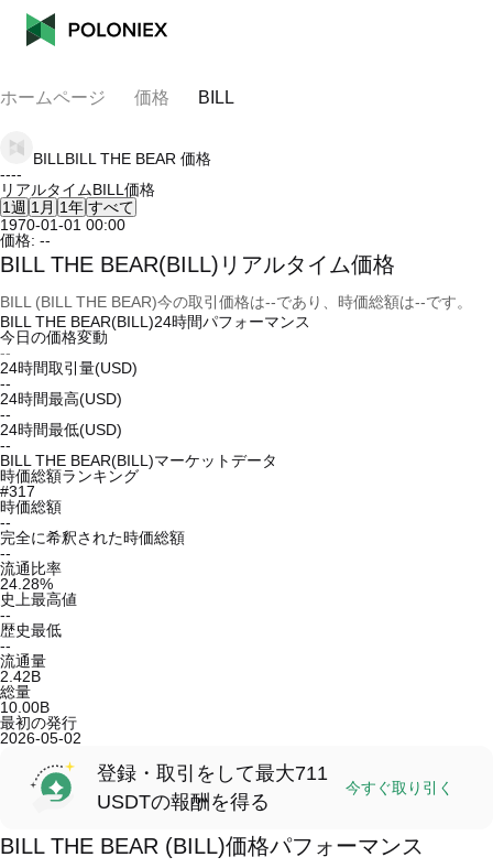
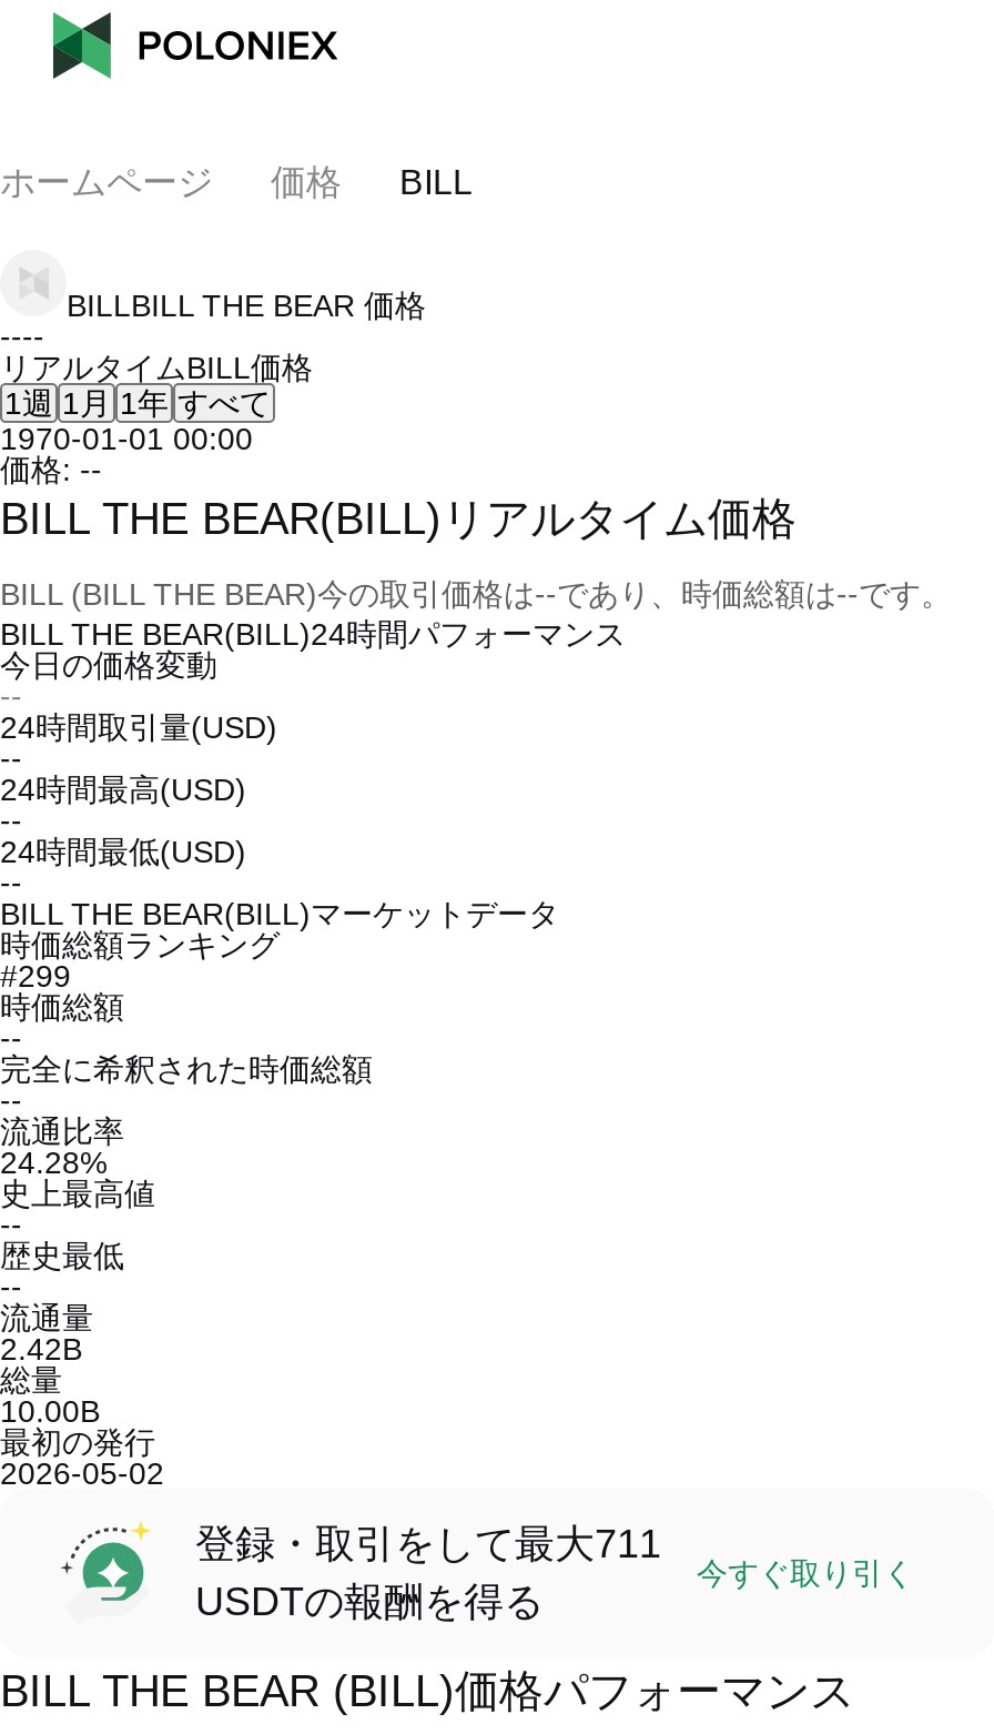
[0,482,35,500] #317 -> [0,958,71,994] #299

